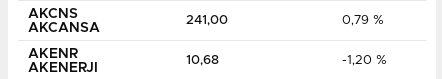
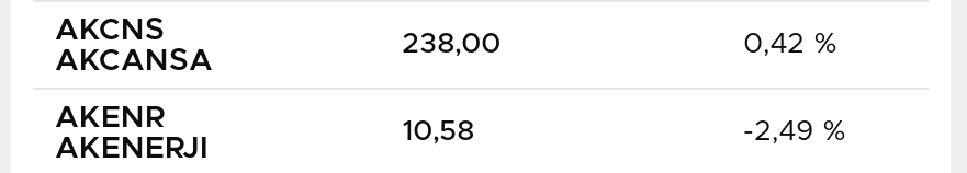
[186,14,228,27] 241,00 -> [402,31,501,59] 238,00
[342,14,384,27] 0,79 % -> [743,31,838,59] 0,42 %
[186,54,219,67] 10,68 -> [402,118,474,147] 10,58
[342,54,387,67] -1,20 % -> [743,118,846,147] -2,49 %

